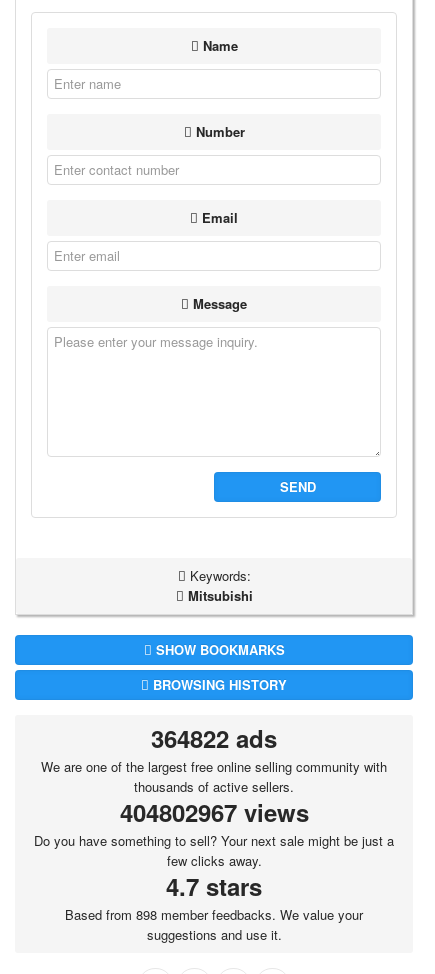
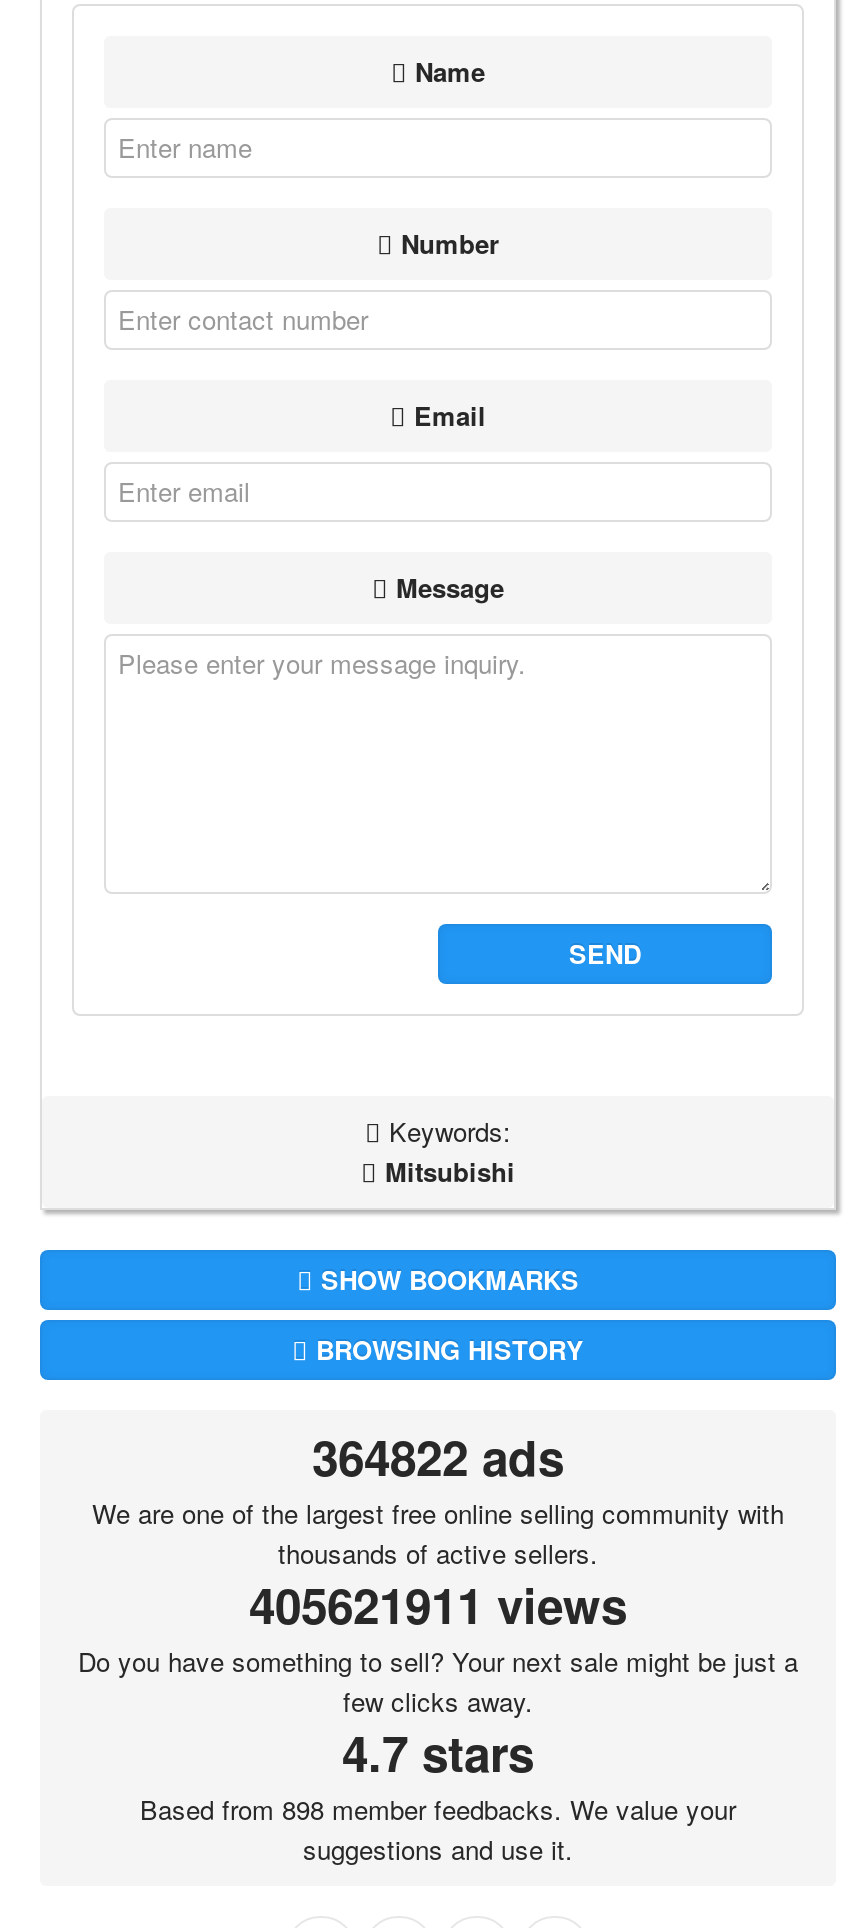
[119,795,308,829] 404802967 views -> [249,1570,627,1638] 405621911 views

